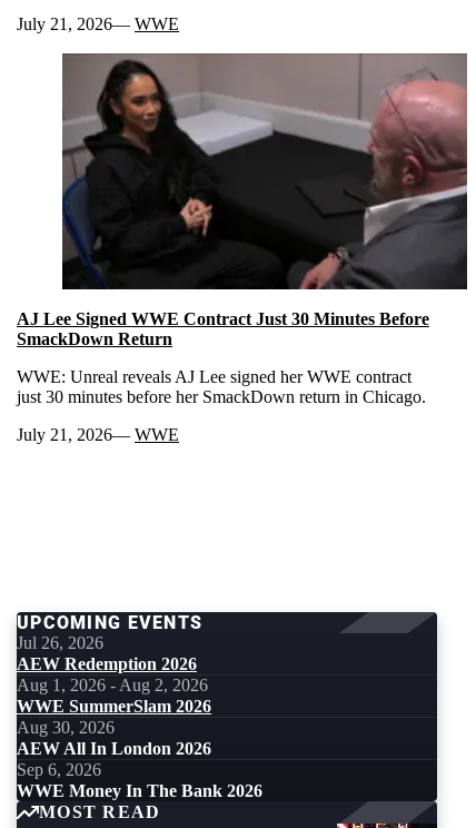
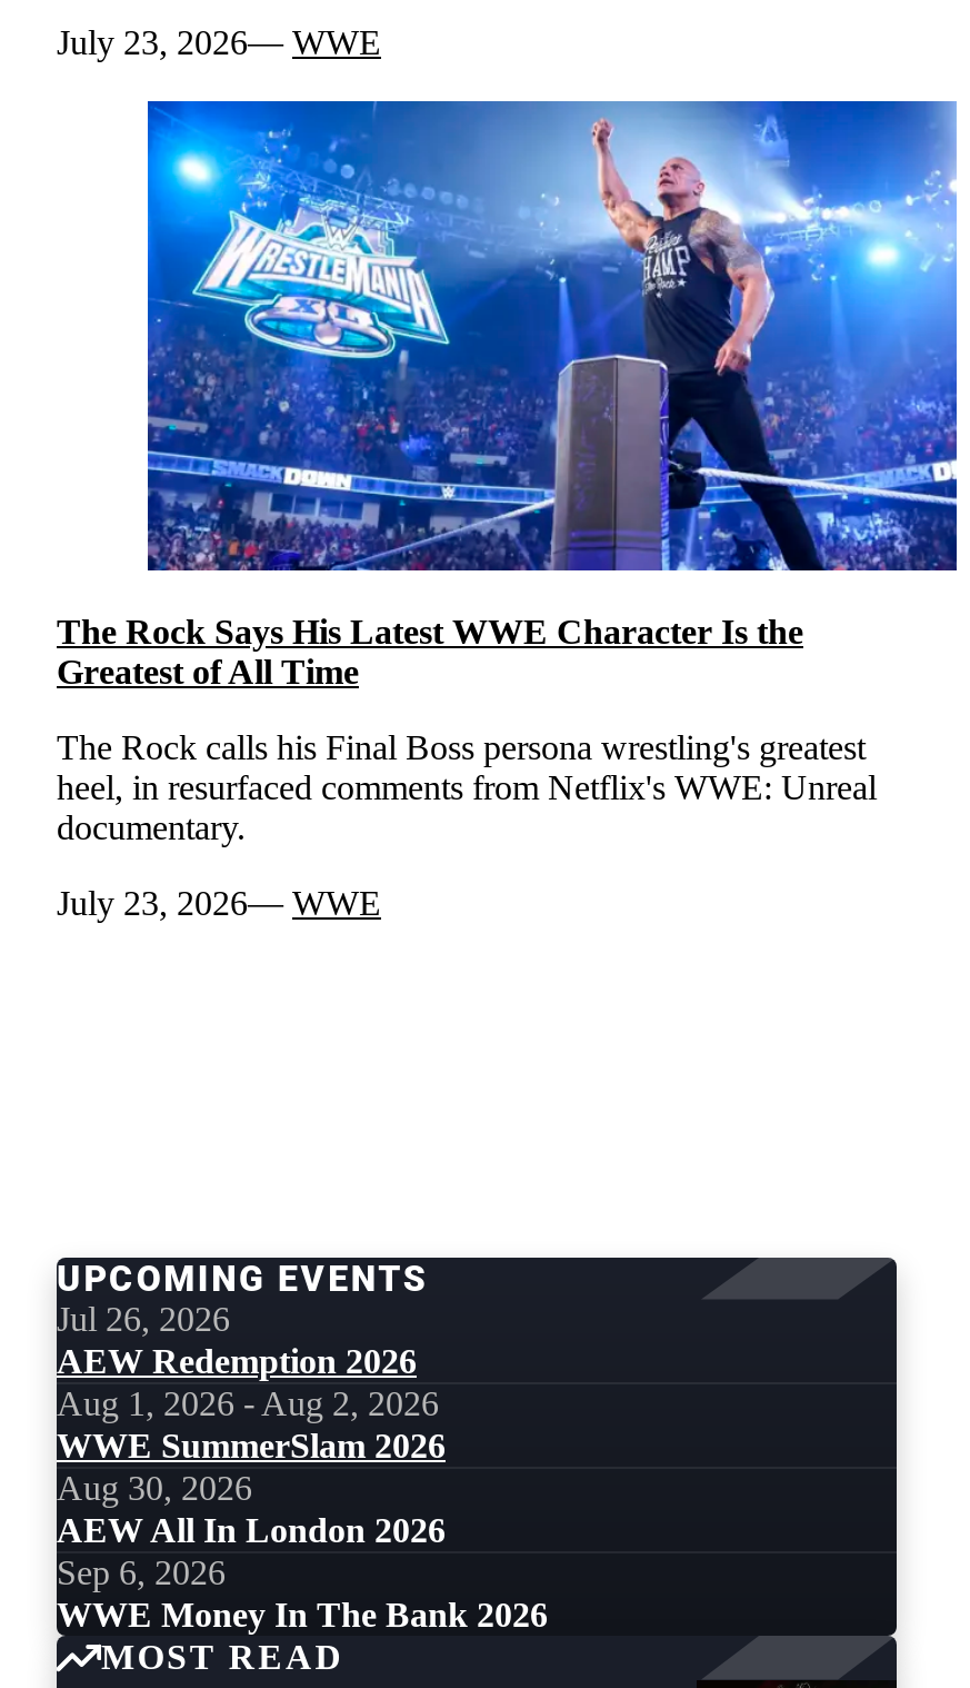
[17,14,179,33] July 21, 2026 WWE -> [57,23,381,61] July 23, 2026 WWE
[17,52,468,348] [image] | AJ Lee Signed WWE Contract Just 30 Minutes Before | SmackDown Return -> [57,99,959,690] [image] | The Rock Says His Latest WWE Character Is the | Greatest of All Time
[17,367,426,406] WWE: Unreal reveals AJ Lee signed her WWE contract | just 30 minutes before her SmackDown return in Chicago. -> [57,728,877,846] The Rock calls his Final Boss persona wrestling's greatest | heel, in resurfaced comments from Netflix's WWE: Unreal | documentary.
[17,425,179,444] July 21, 2026 WWE -> [57,883,381,921] July 23, 2026 WWE

